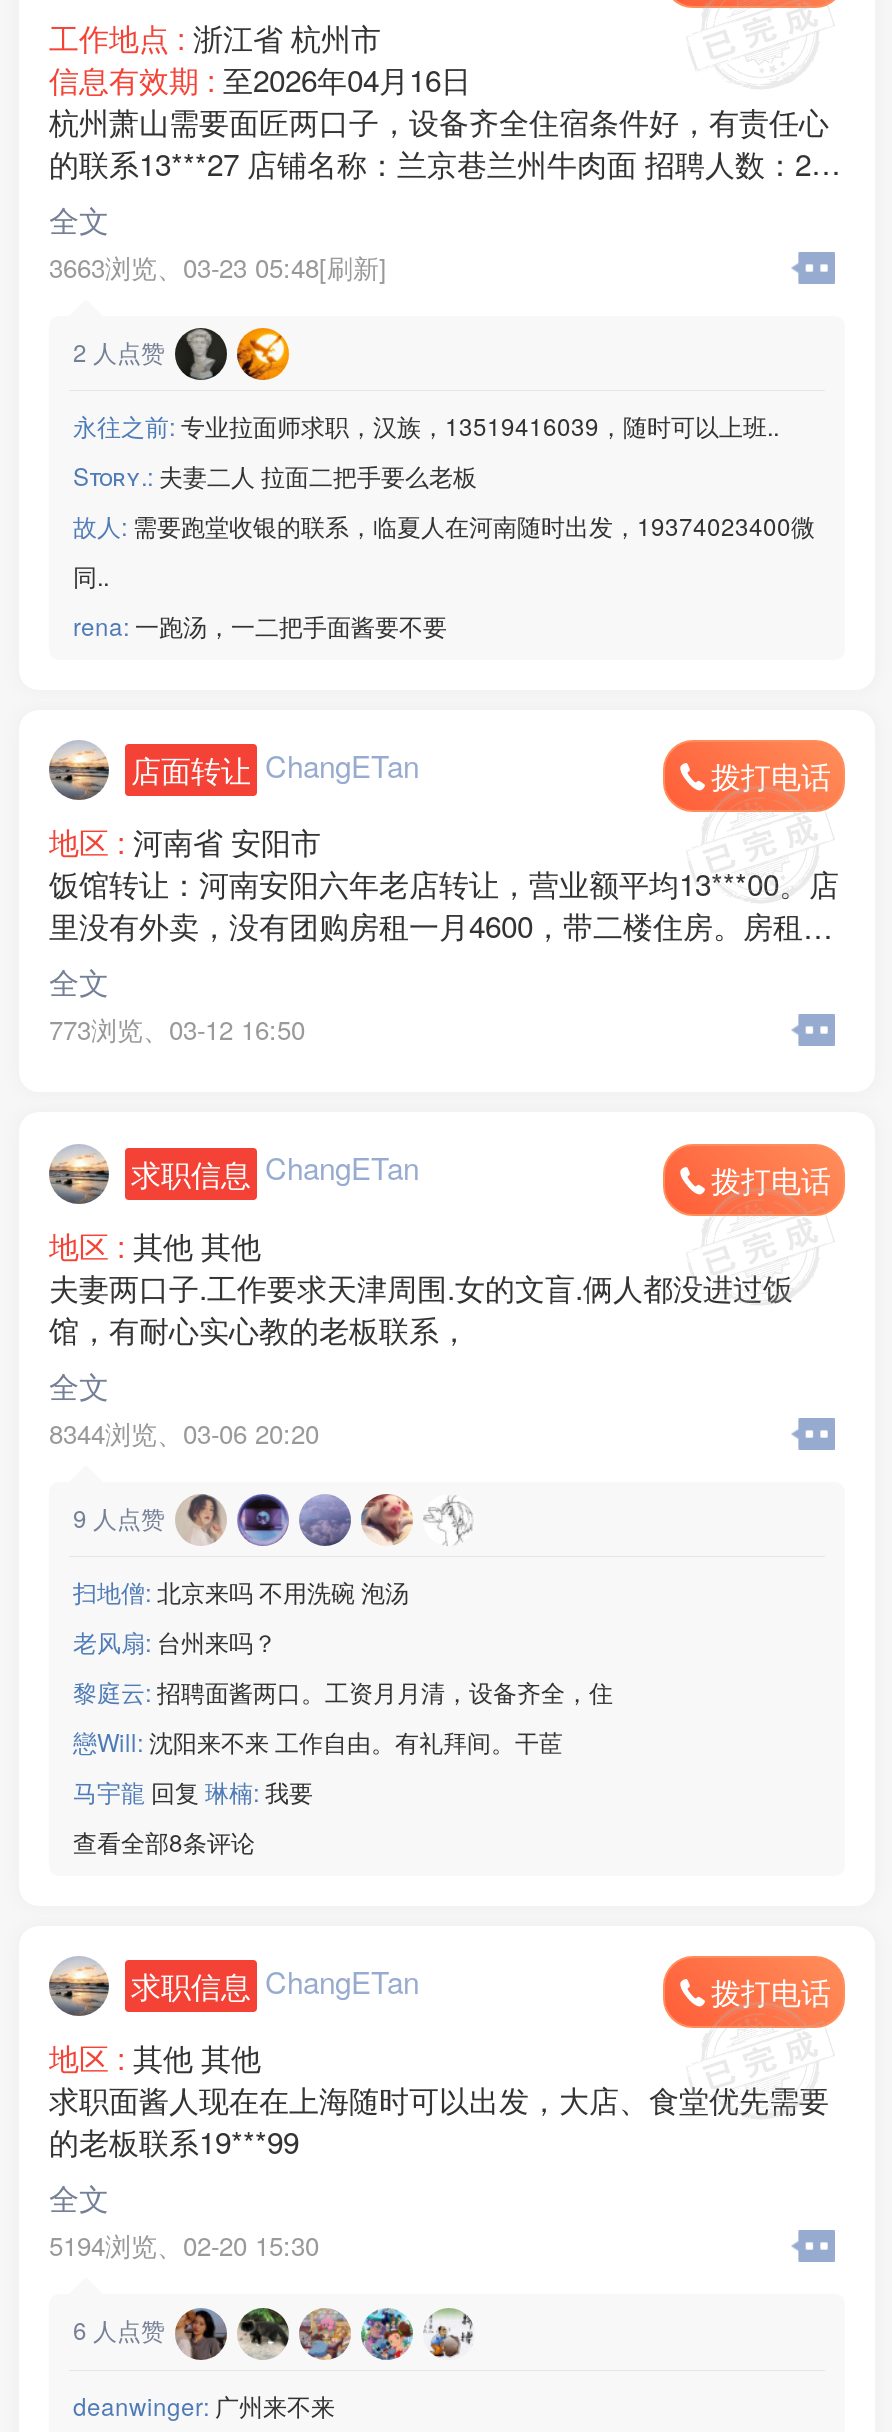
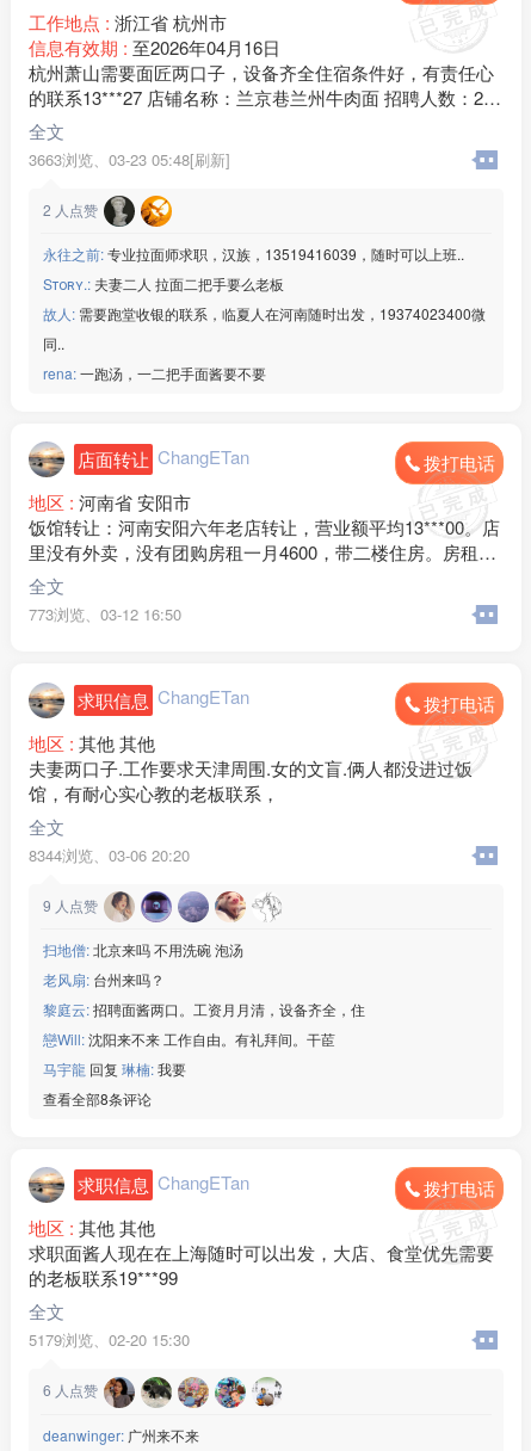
[49,2227,319,2265] 5194浏览、02-20 15:30 -> [29,1329,190,1351] 5179浏览、02-20 15:30

